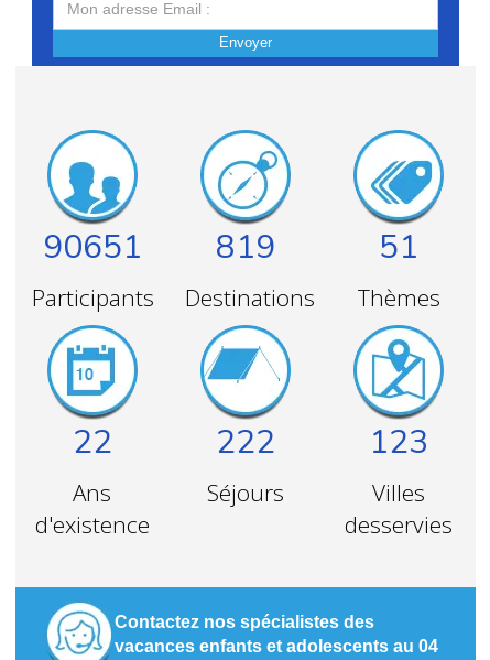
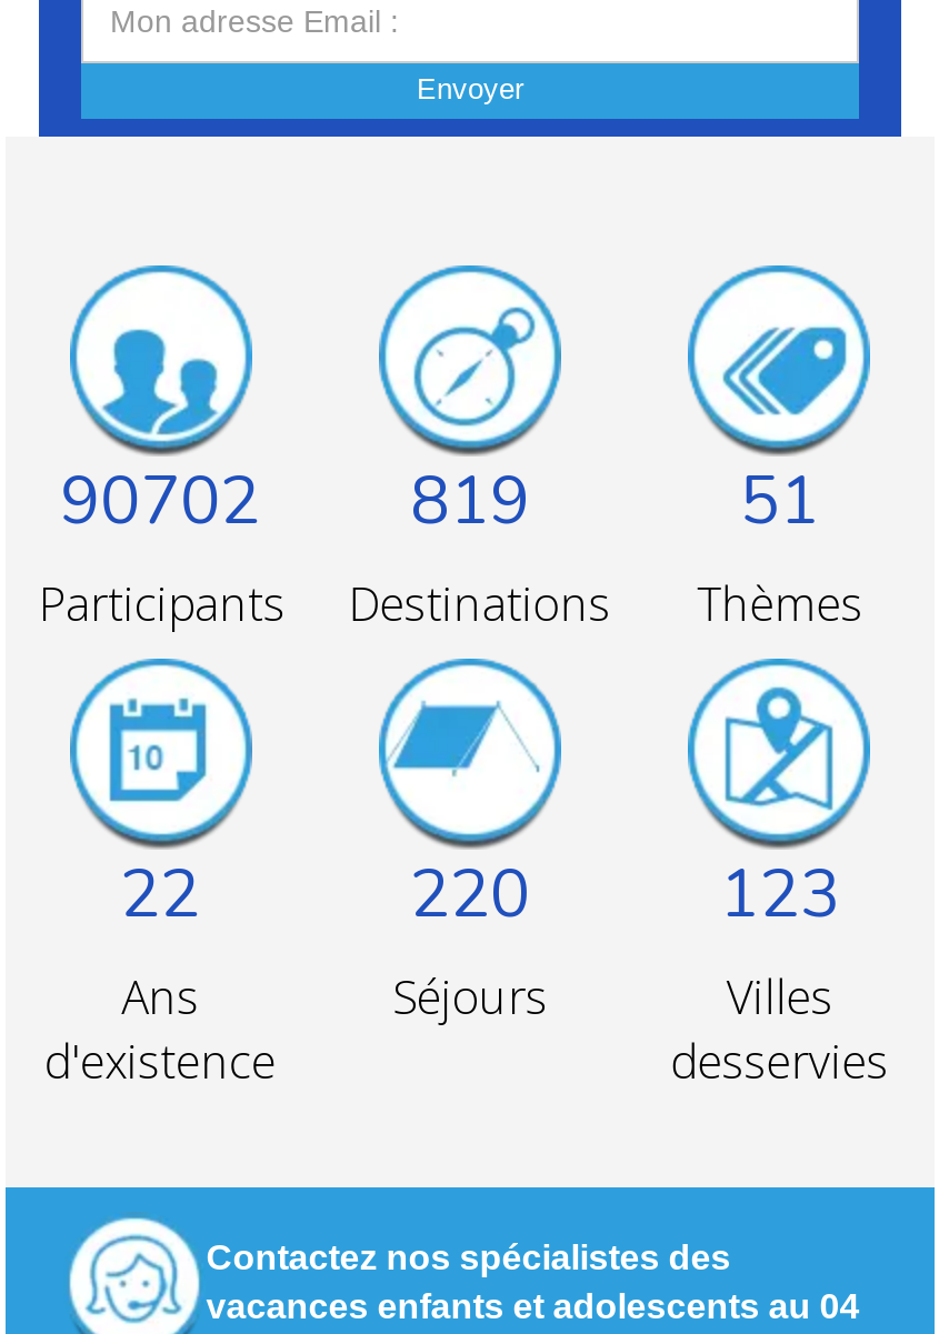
[43,225,275,270] 90651 819 -> [60,456,530,547] 90702 819
[216,420,275,465] 222 -> [410,849,530,940] 220

